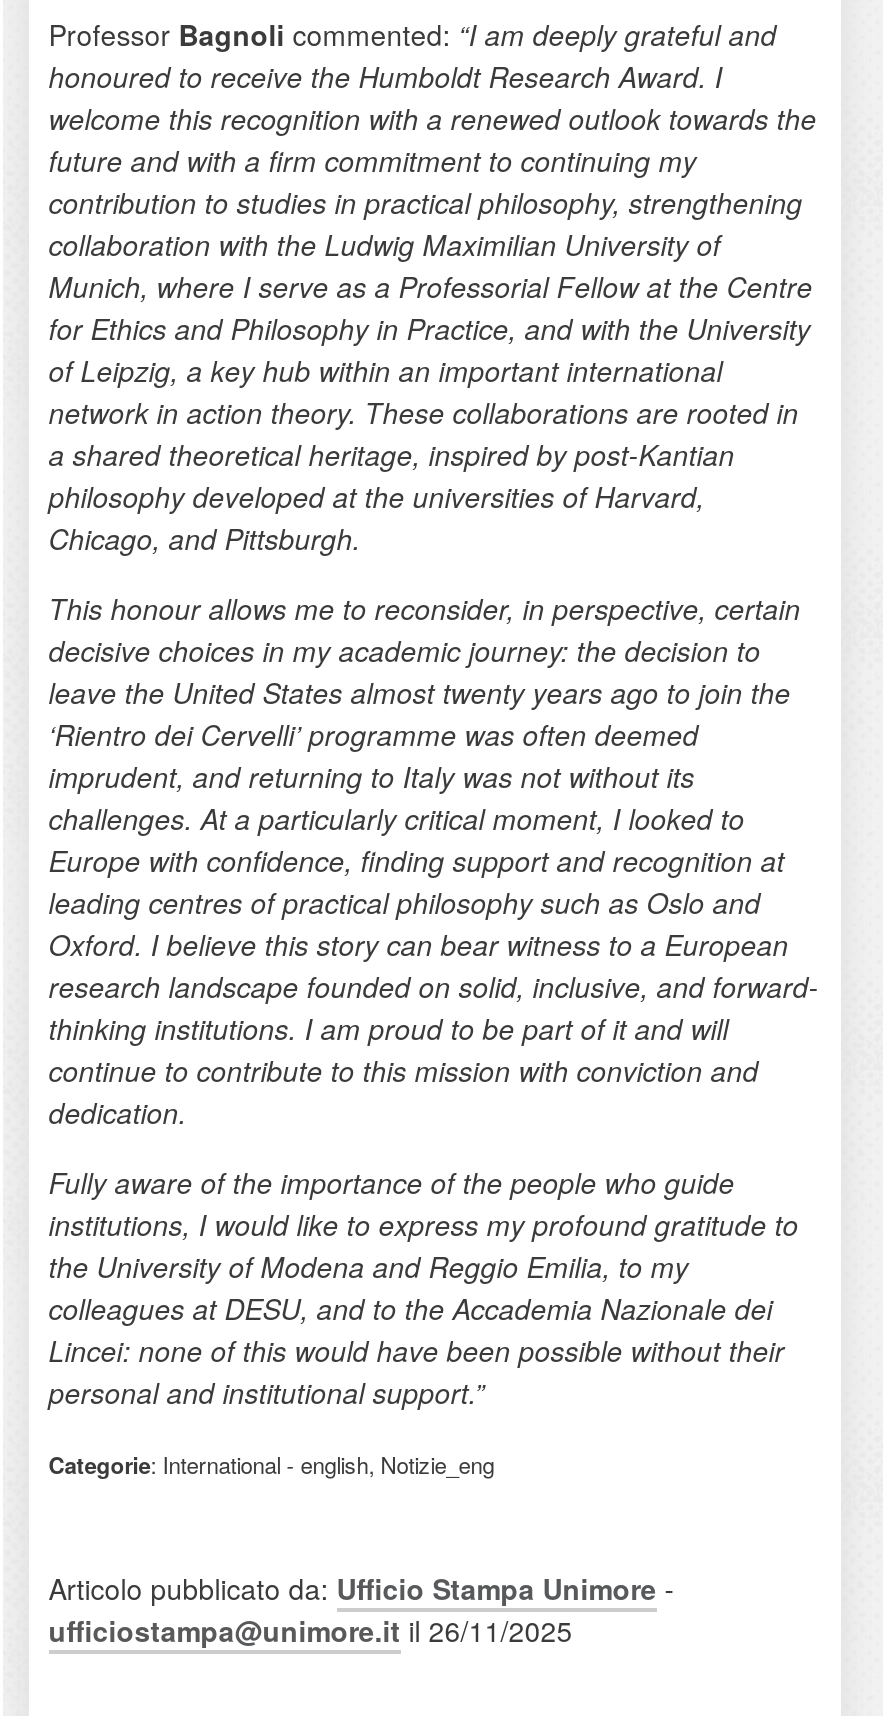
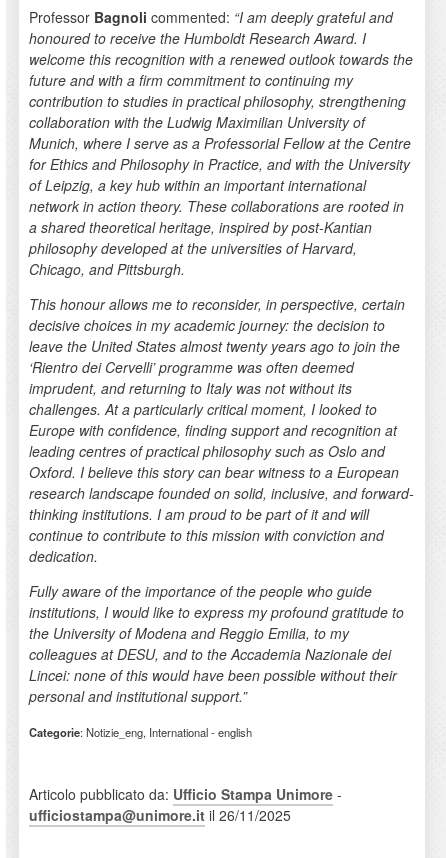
[49,1449,495,1481] Categorie: International - english, Notizie_eng -> [29,724,252,740] Categorie: Notizie_eng, International - english

